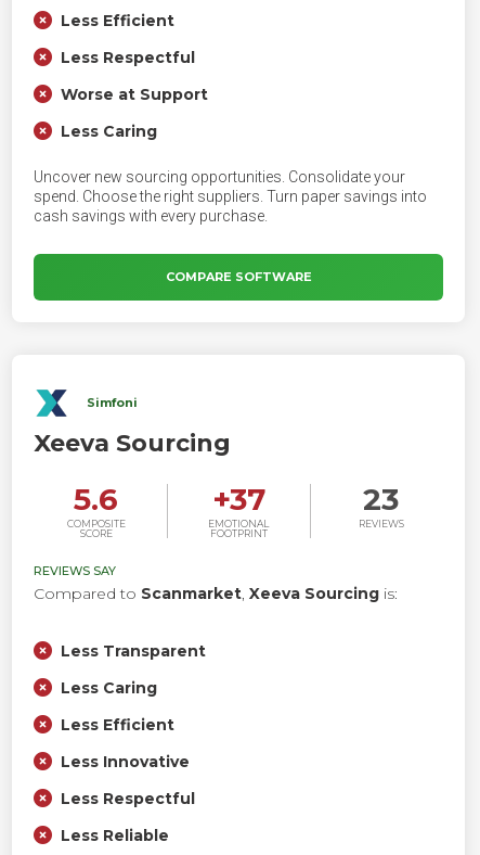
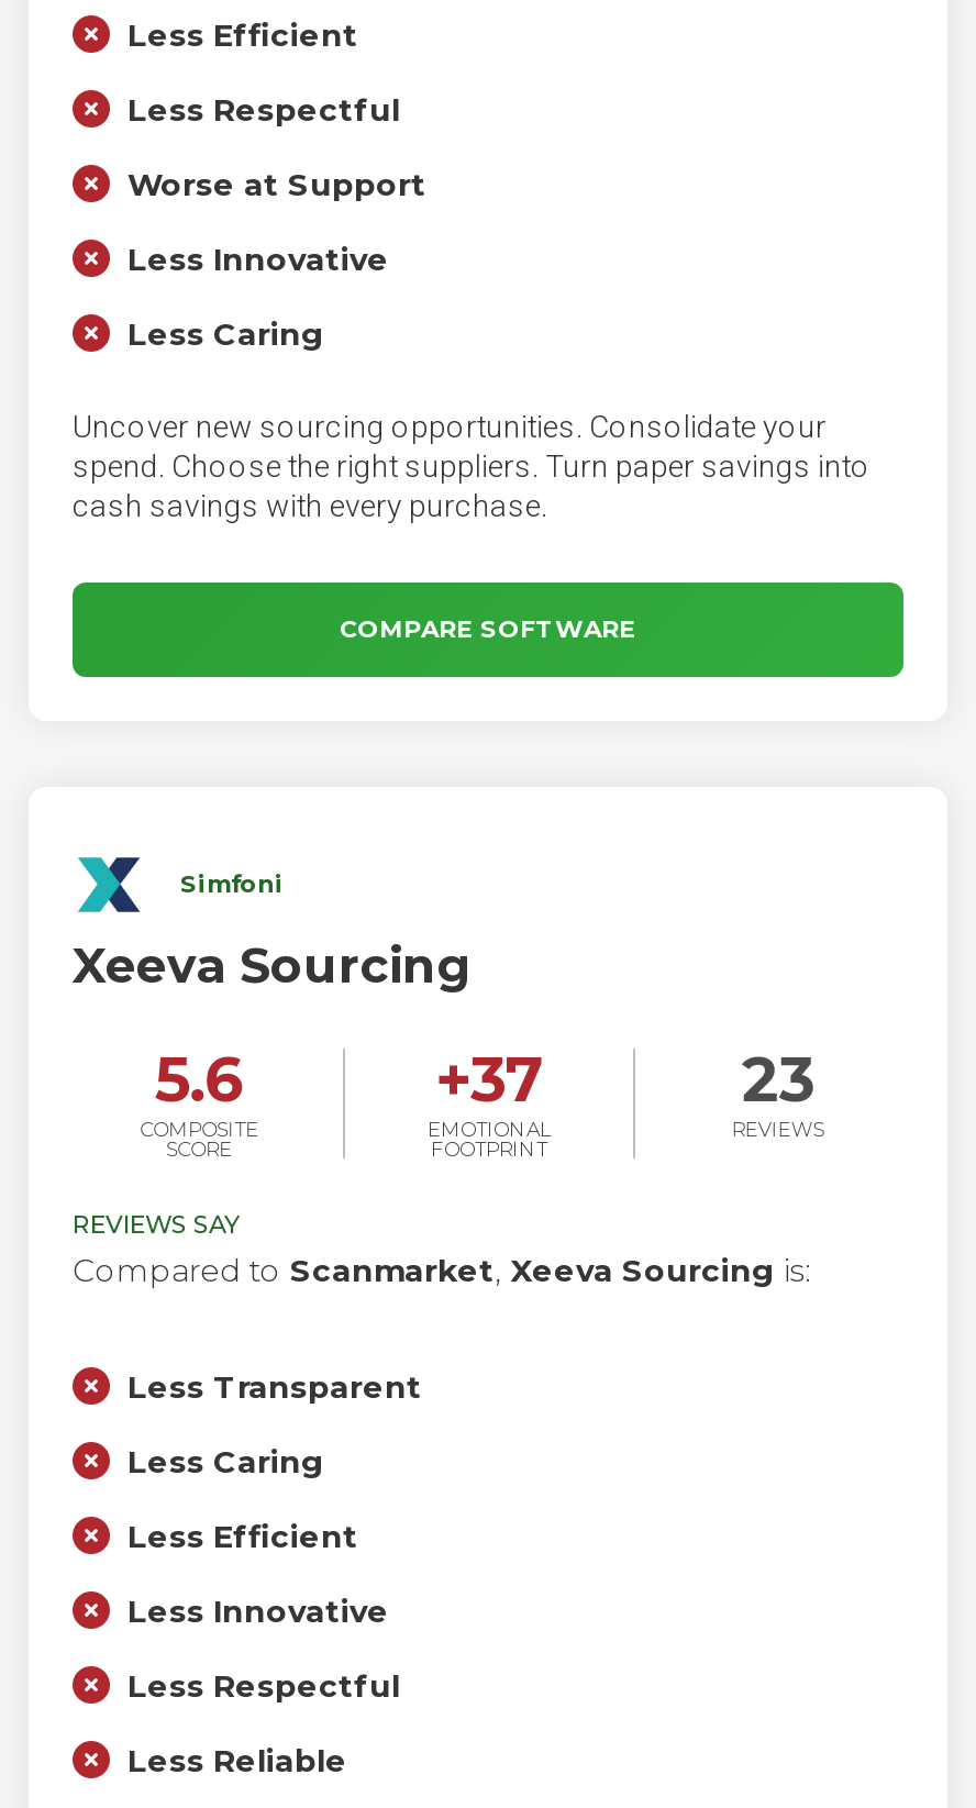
none -> [127,240,389,280] Less Innovative

